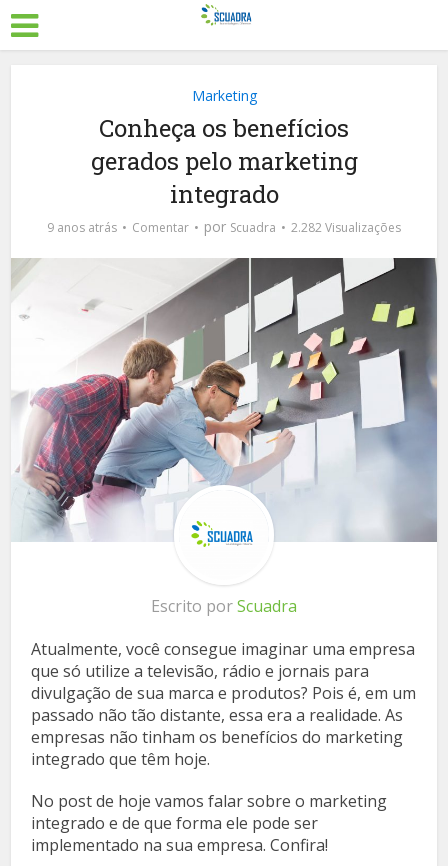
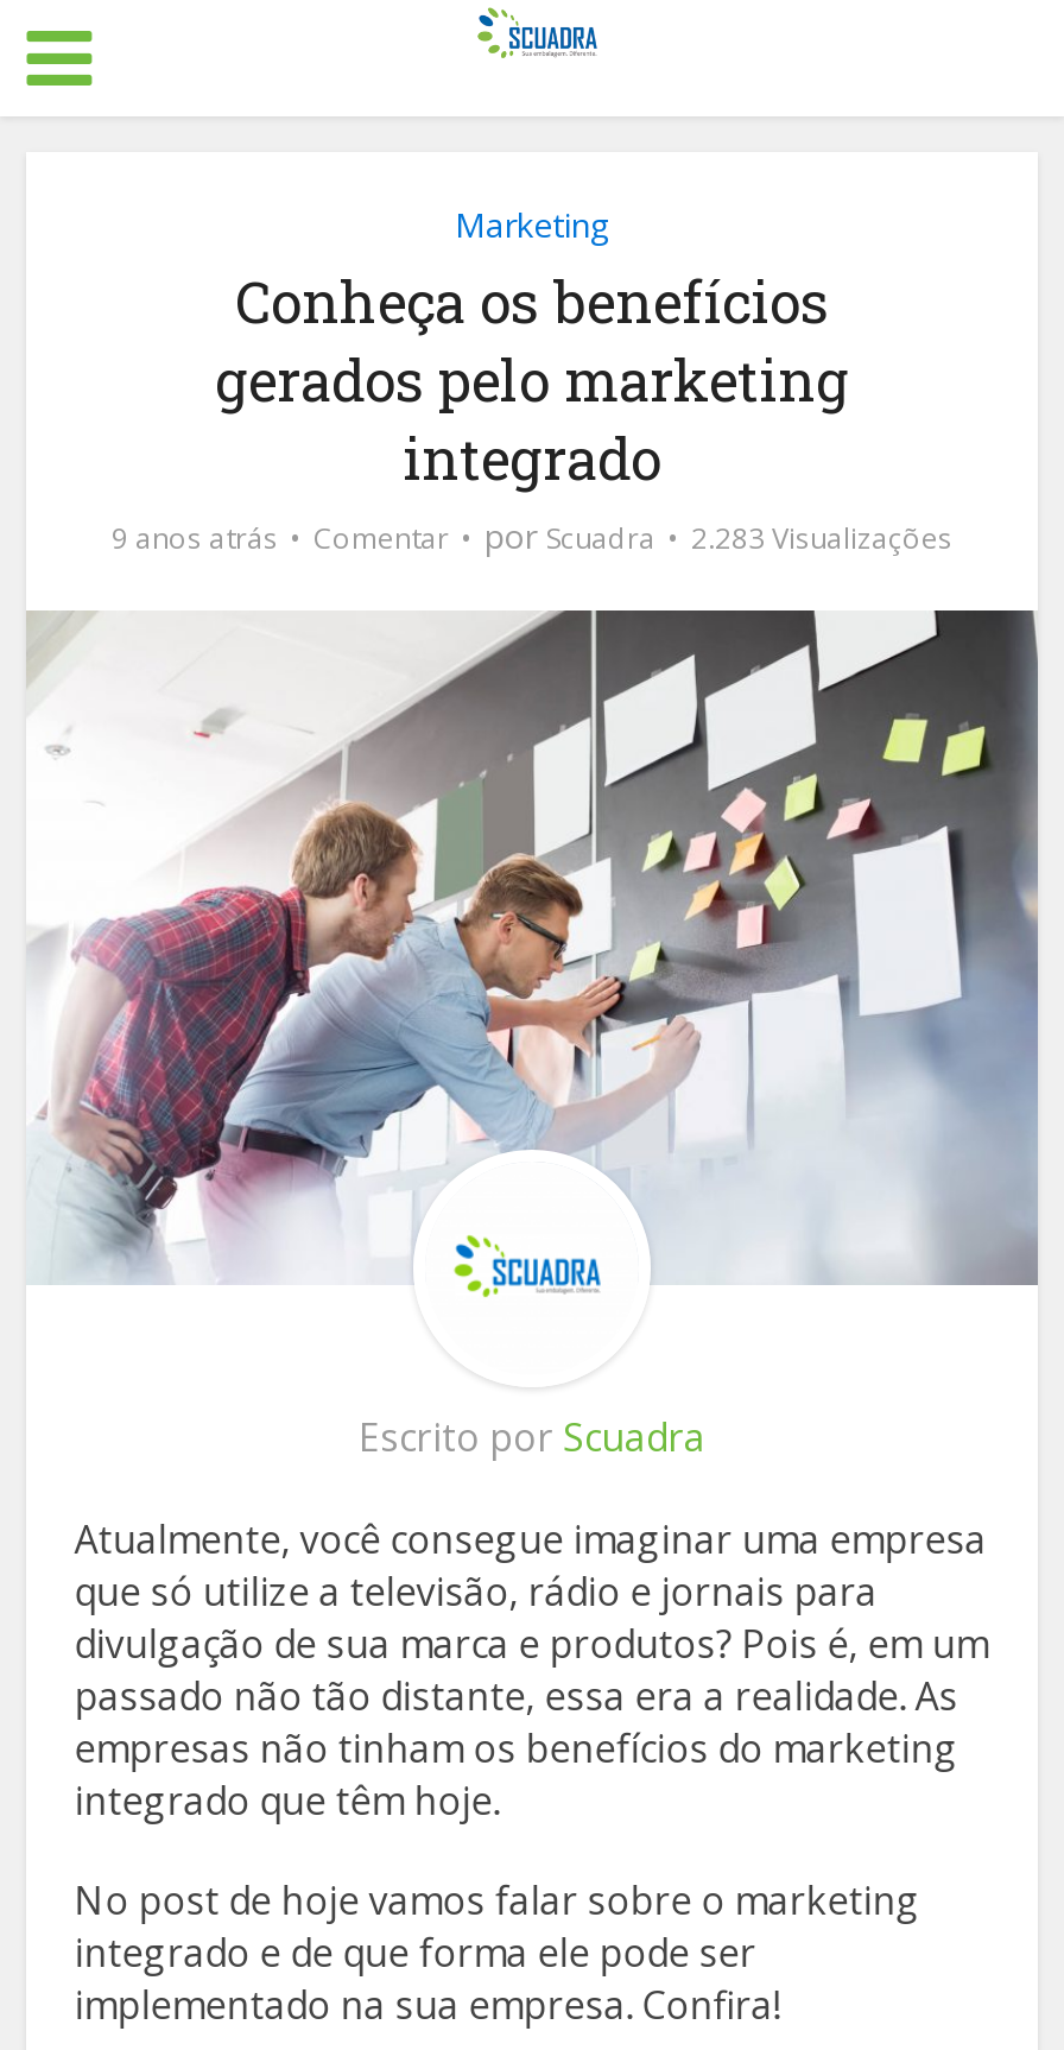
[291,219,401,236] 2.282 Visualizações -> [691,518,952,558] 2.283 Visualizações

